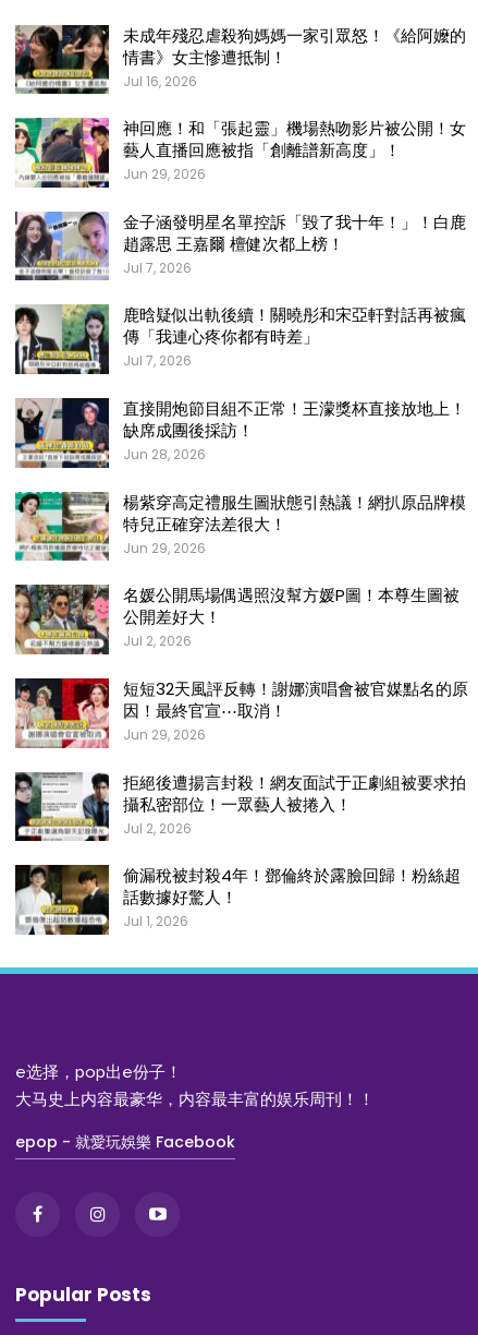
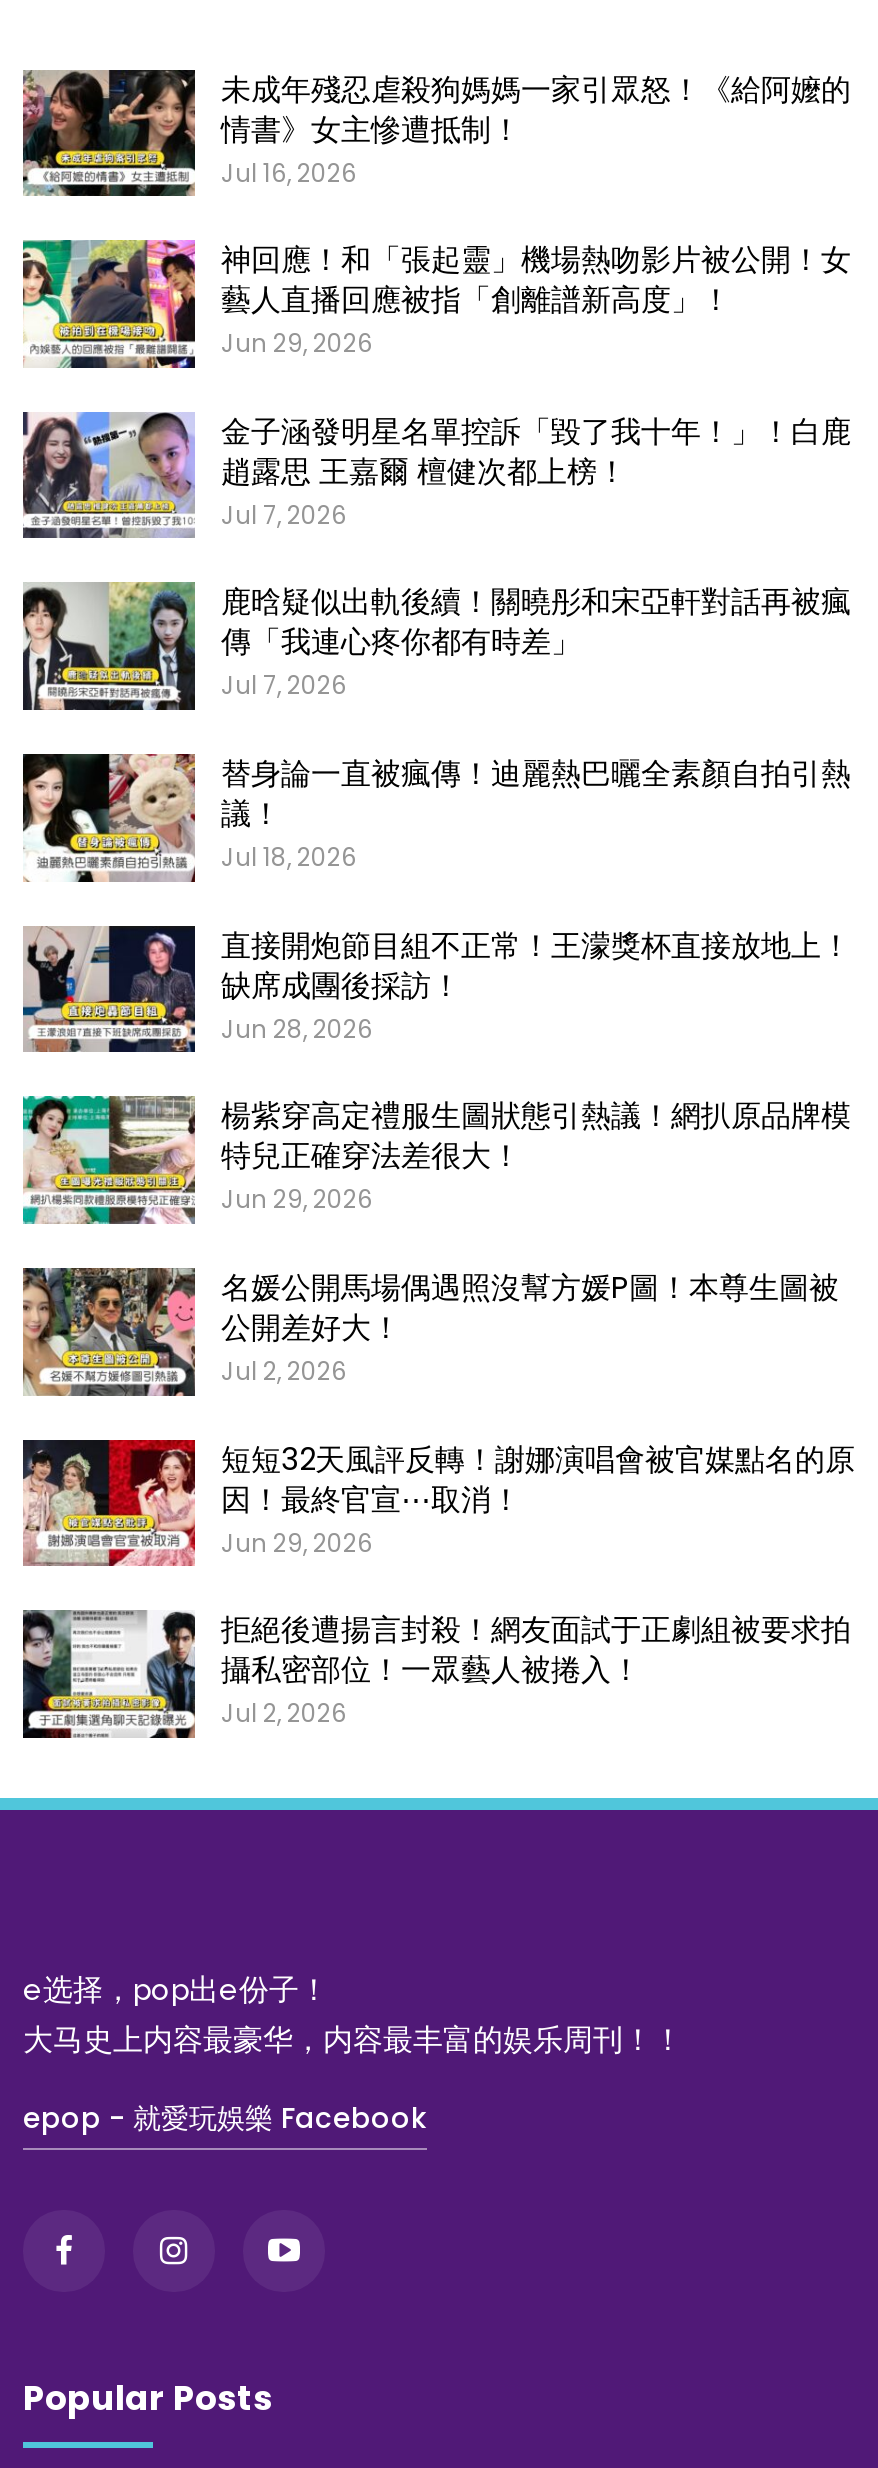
none -> [21,752,851,882] [image] | 替身論一直被瘋傳！迪麗熱巴曬全素顏自拍引熱 | 議！ | Jul 18, 2026
moved [14,397,468,837] -> [21,923,855,1730]: [image] | 直接開炮節目組不正常！王濛獎杯直接放地上！ | 缺席成團後採訪！ | ... | 攝私密部位！一眾藝人被捲入！ | Jul 2, 2026
[15,864,461,936] [image] | 偷漏稅被封殺4年！鄧倫終於露臉回歸！粉絲超 | 話數據好驚人！ | Jul 1, 2026 -> none

